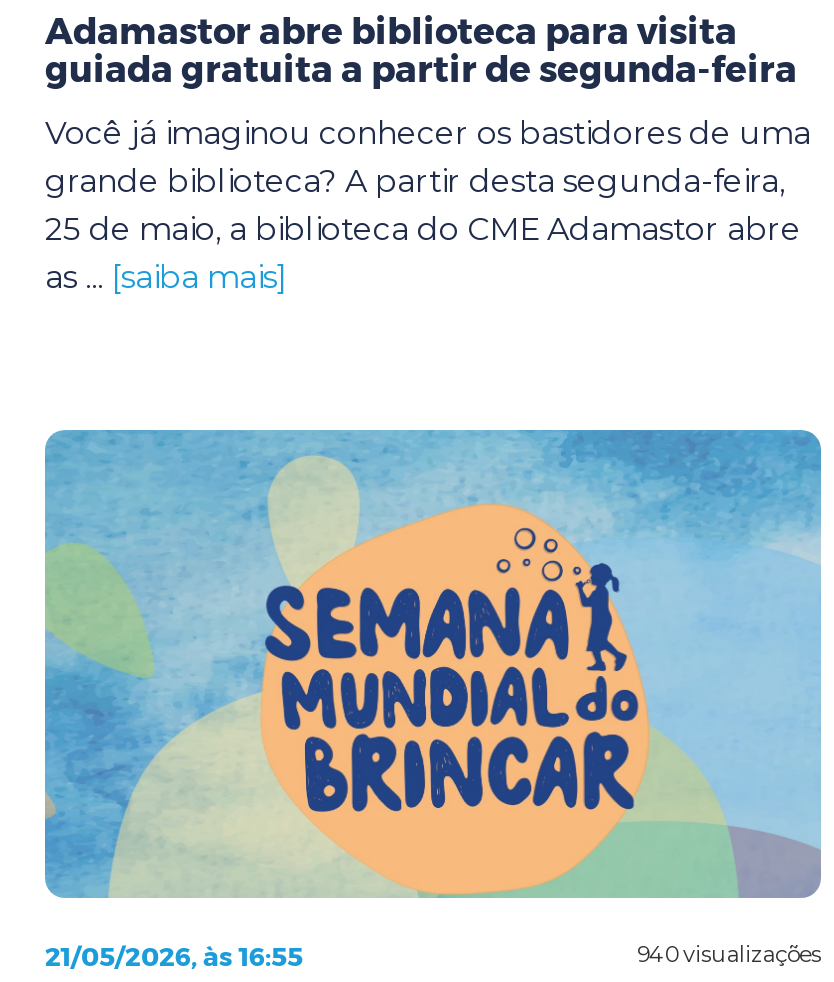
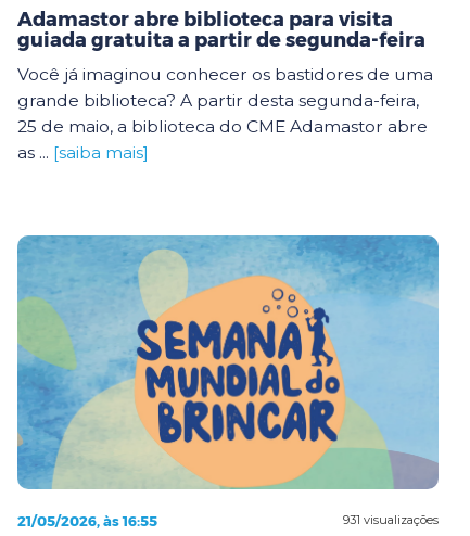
[637,940,821,968] 940 visualizações -> [343,512,439,527] 931 visualizações

